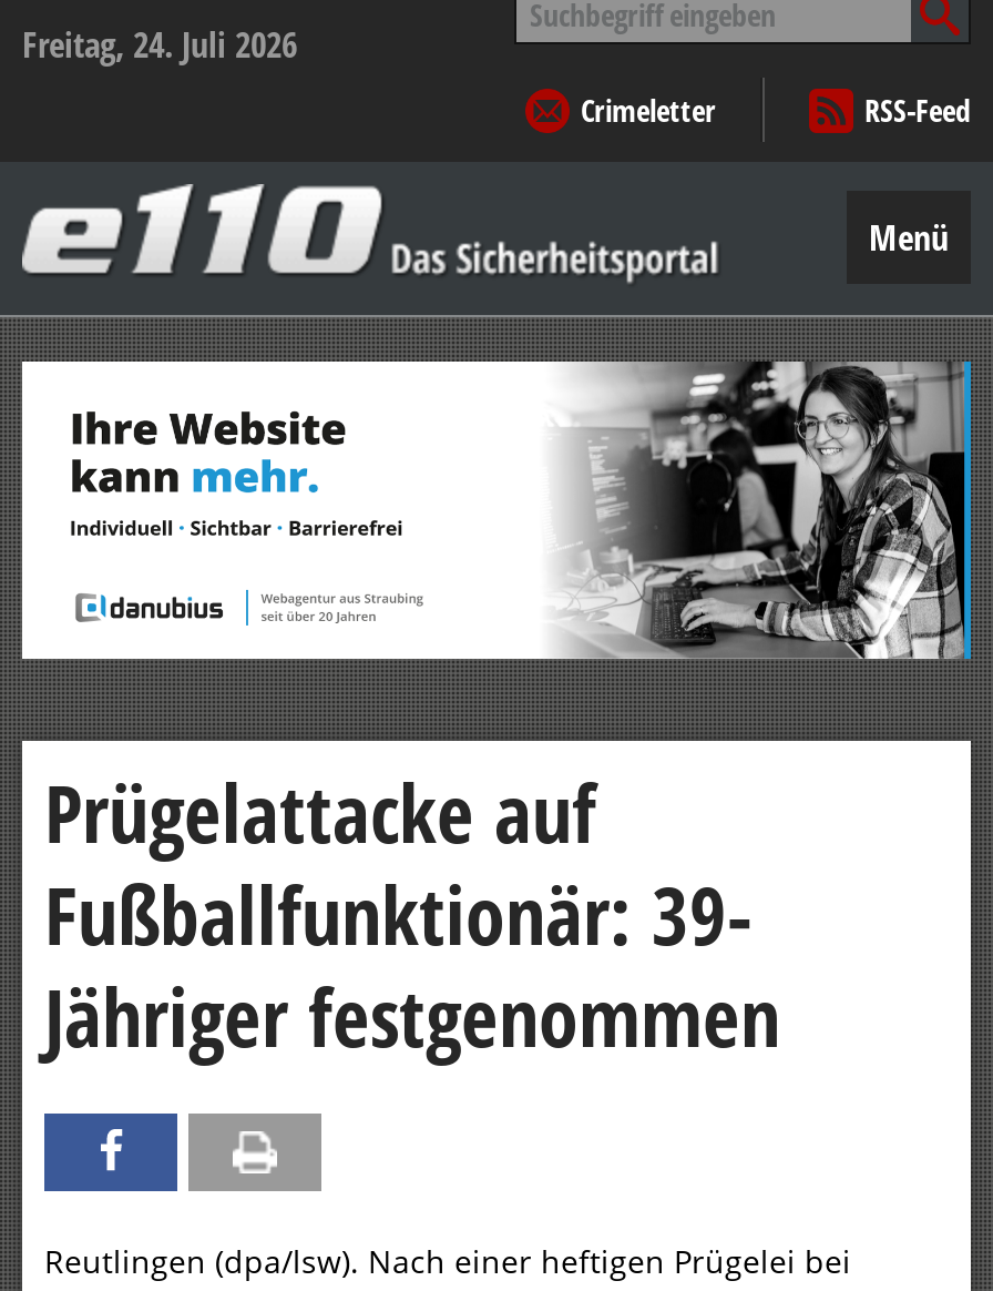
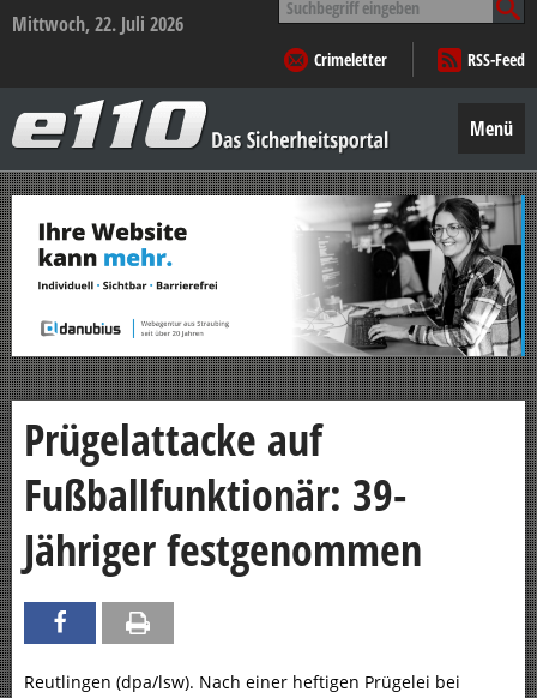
[22,20,297,69] Freitag, 24. Juli 2026 -> [12,11,183,37] Mittwoch, 22. Juli 2026

